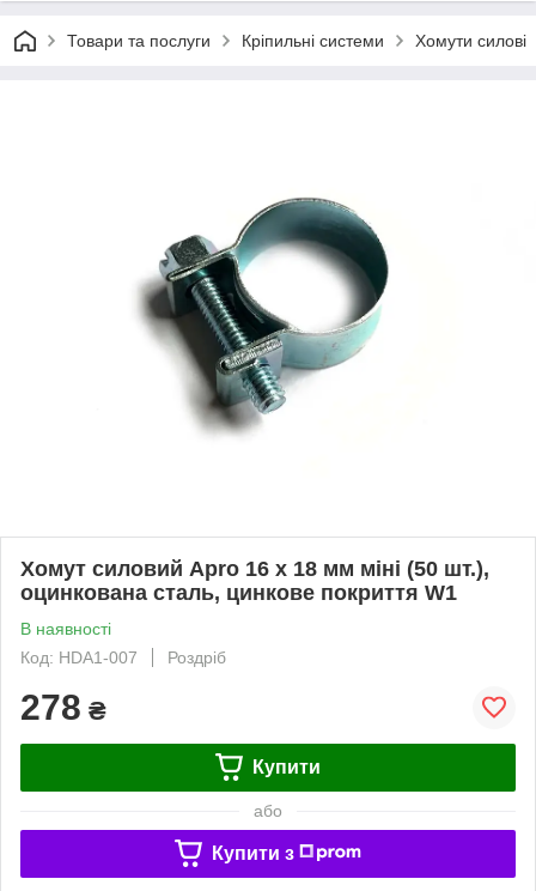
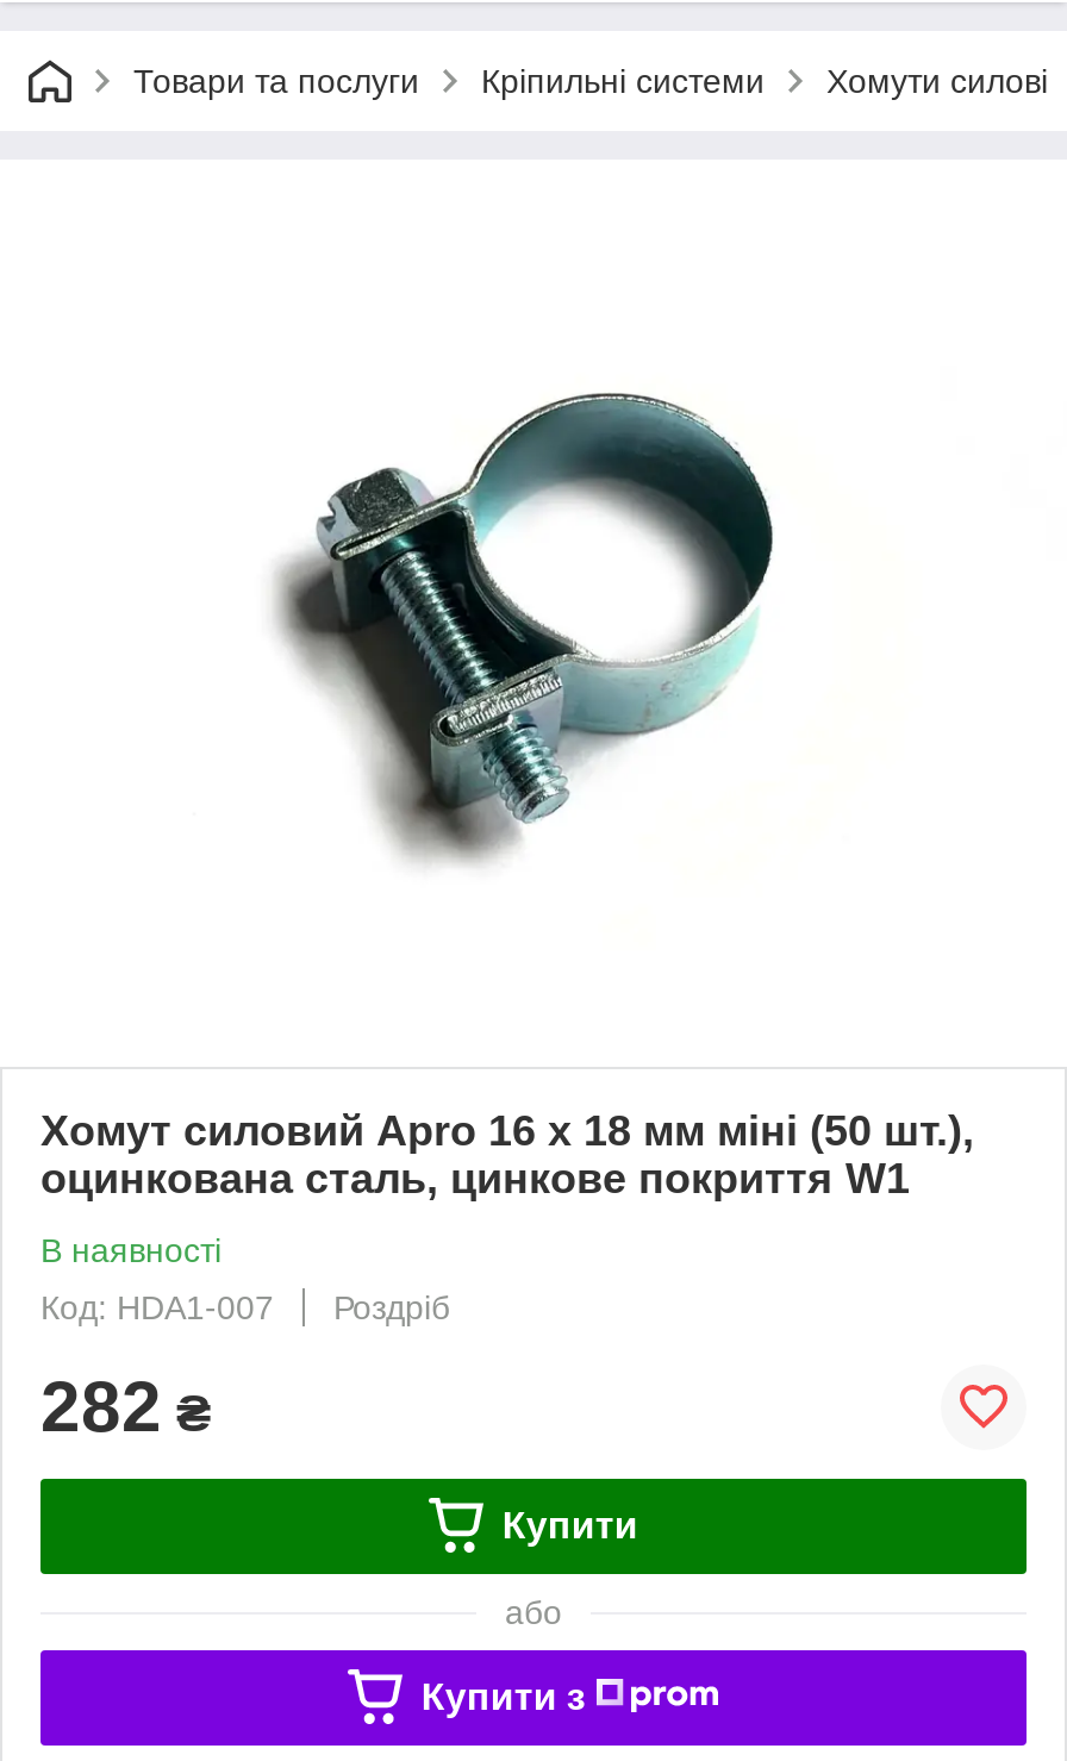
[20,687,106,727] 278 ₴ -> [40,1366,212,1445] 282 ₴

